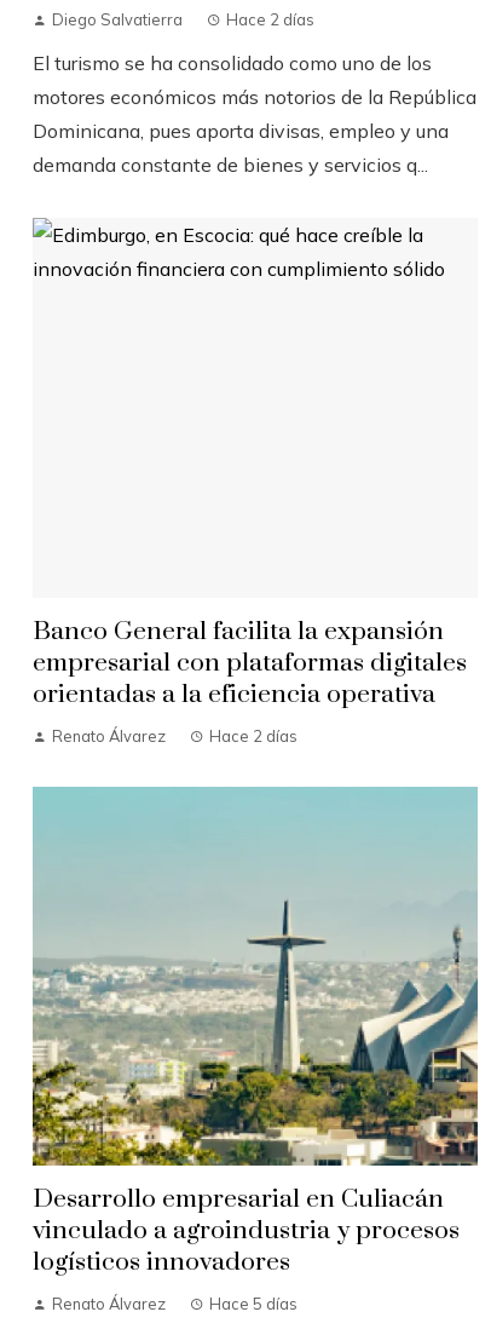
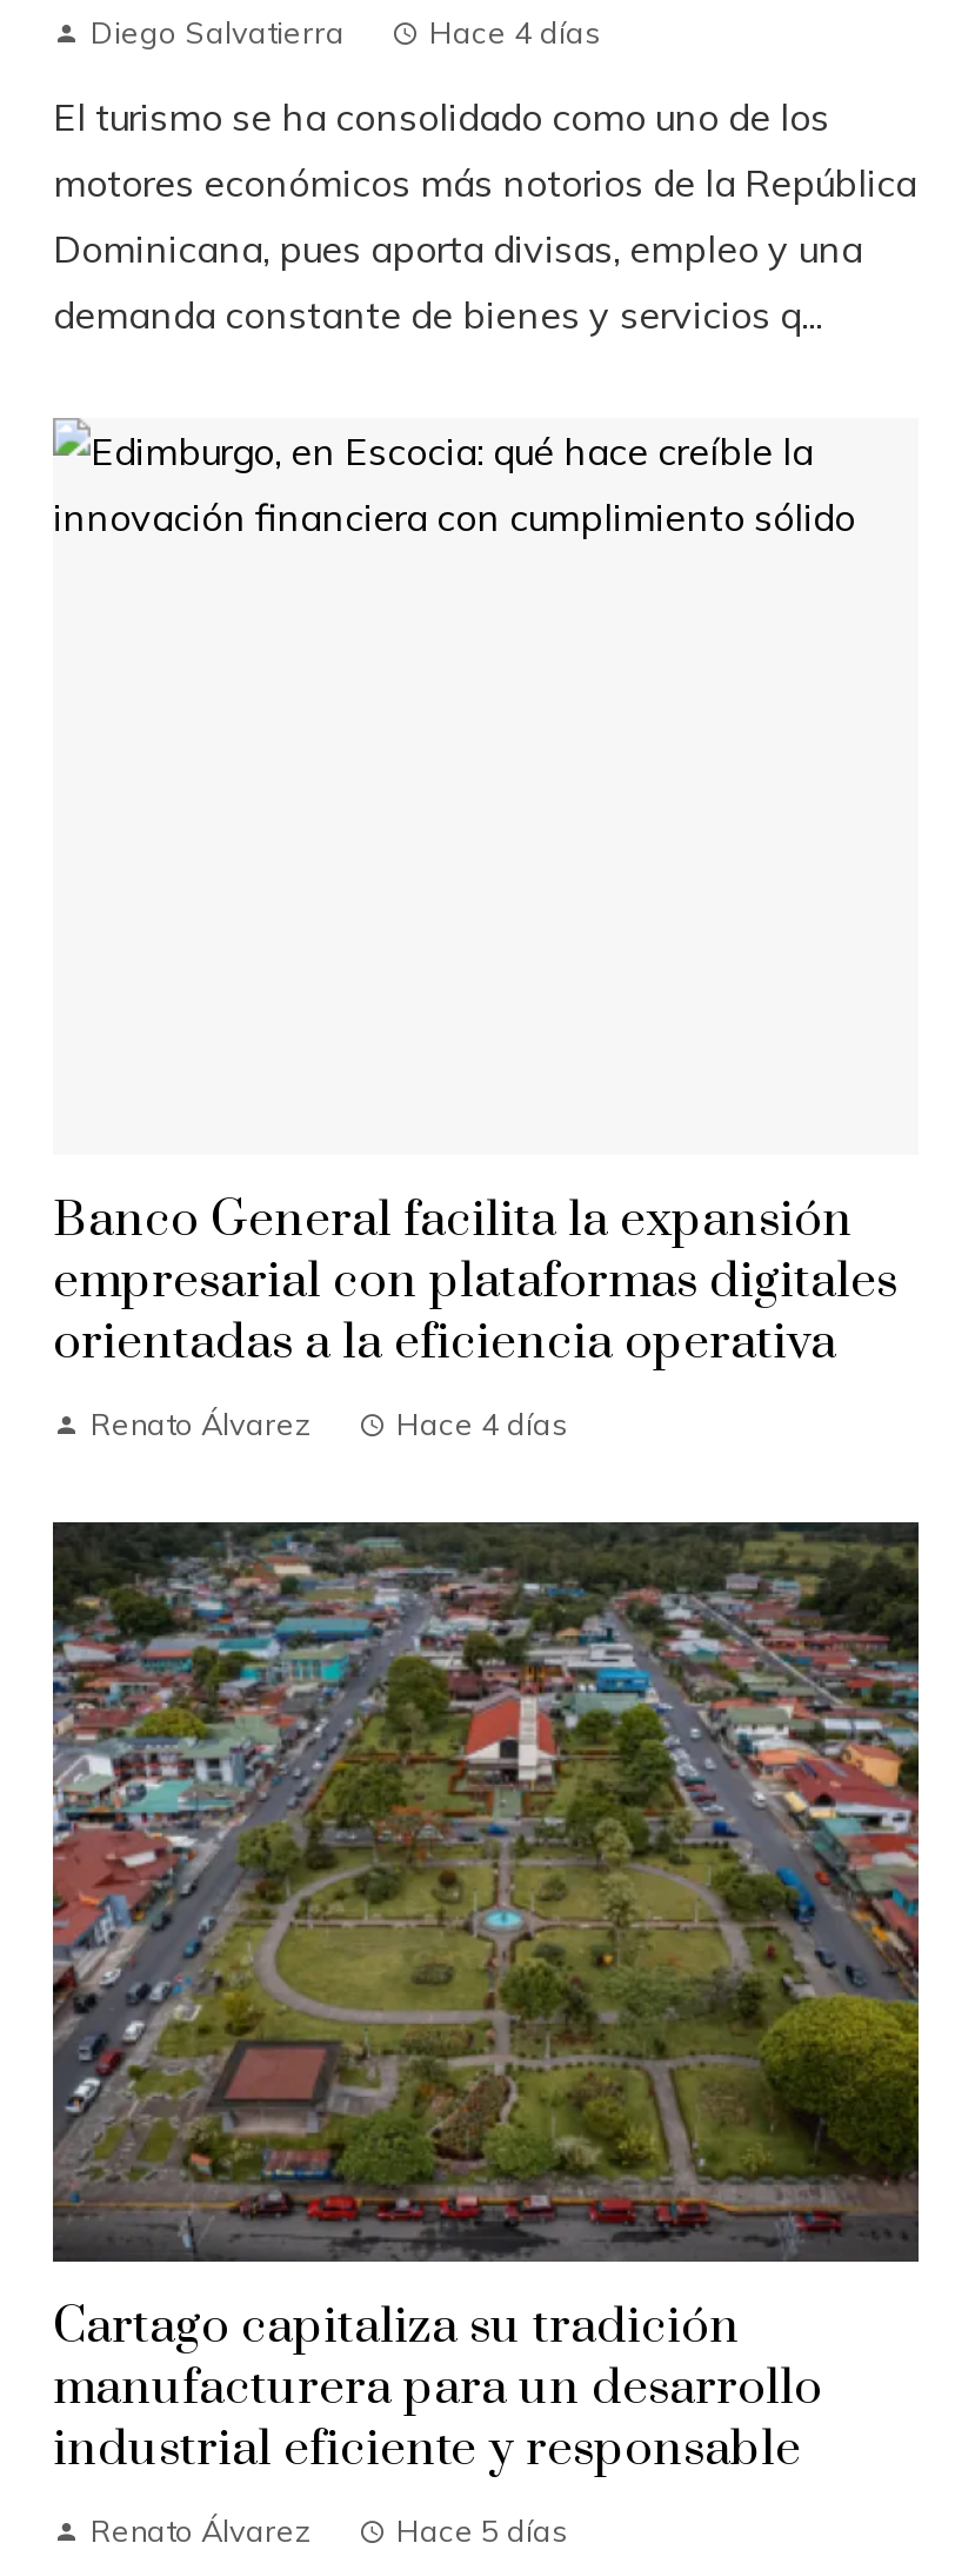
[226,10,314,29] Hace 2 días -> [429,11,601,49] Hace 4 días
[209,726,298,745] Hace 2 días -> [396,1404,568,1442] Hace 4 días
[31,787,479,1279] [image] | Desarrollo empresarial en Culiacán | vinculado a agroindustria y procesos | logísticos innovadores -> [51,1520,921,2479] [image] | Cartago capitaliza su tradición | manufacturera para un desarrollo | industrial eficiente y responsable

